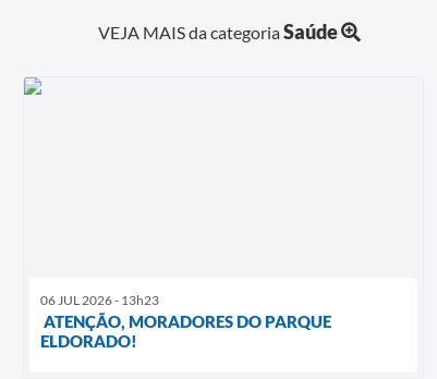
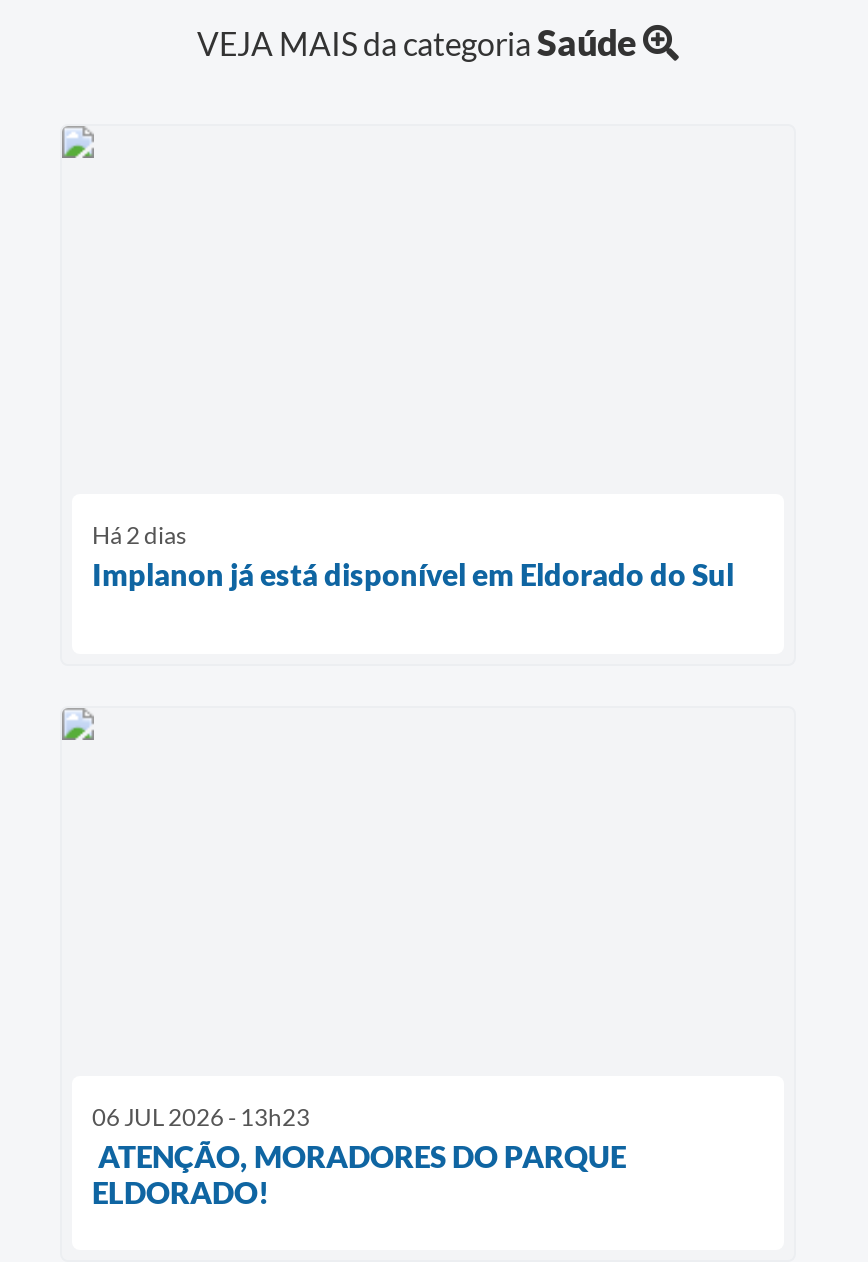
none -> [92,520,734,592] Há 2 dias | Implanon já está disponível em Eldorado do Sul

